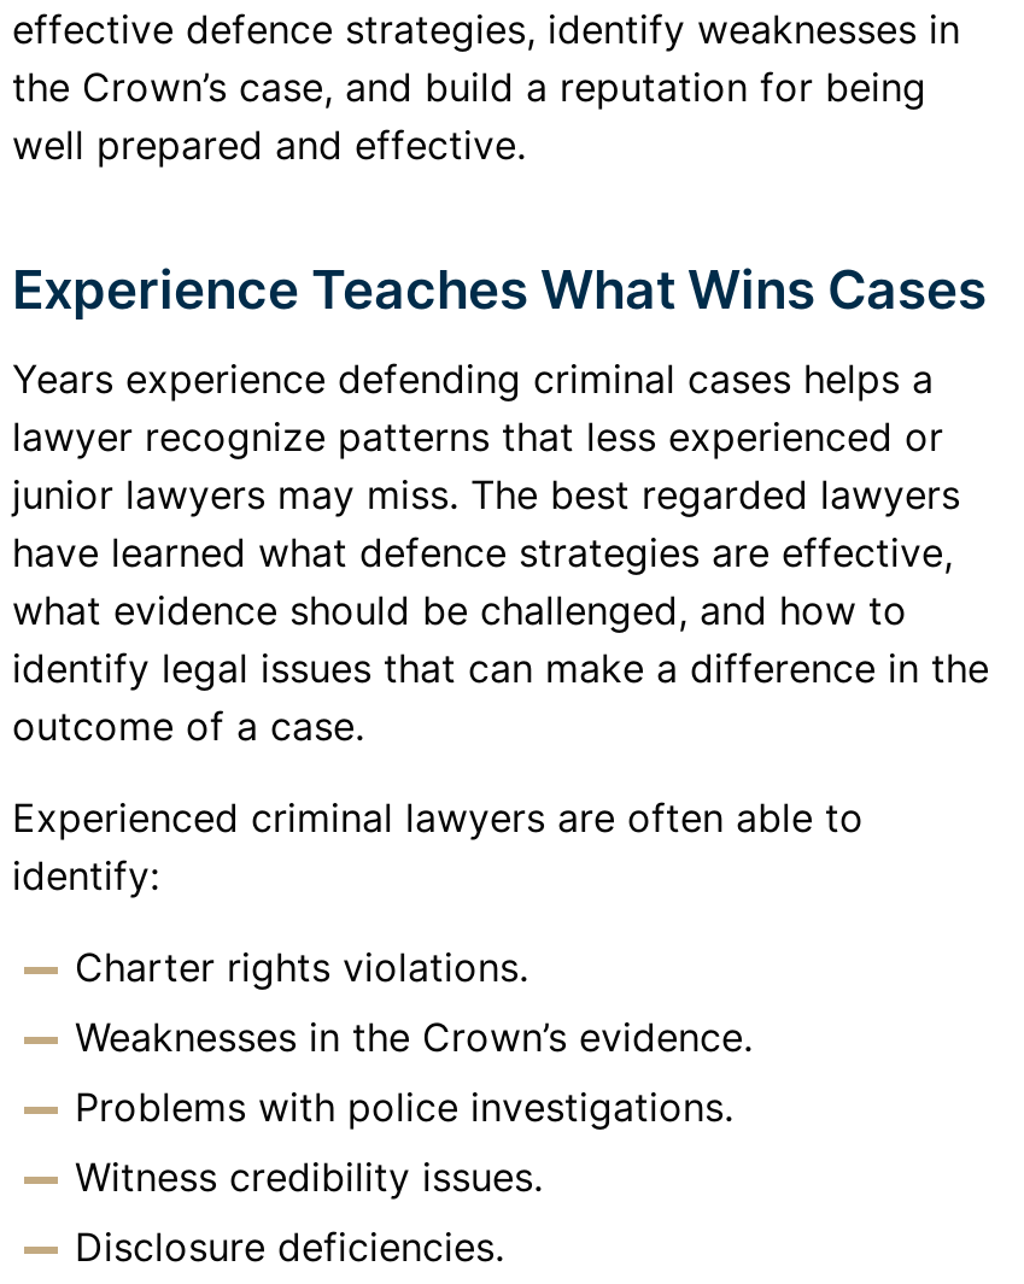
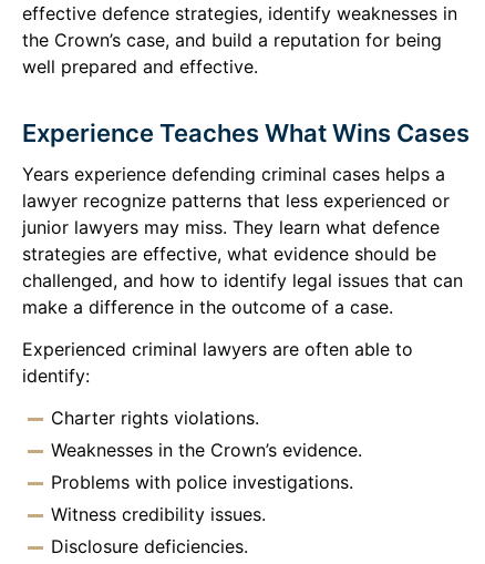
[12,469,989,749] junior lawyers may miss. The best regarded lawyers | have learned what defence strategies are effective, | what evidence should be challenged, and how to | identify legal issues that can make a difference in the | outcome of a case. -> [22,216,463,318] junior lawyers may miss. They learn what defence | strategies are effective, what evidence should be | challenged, and how to identify legal issues that can | make a difference in the outcome of a case.

